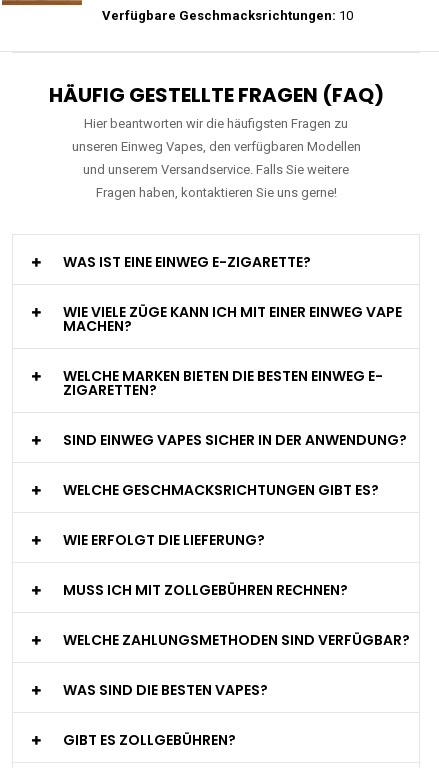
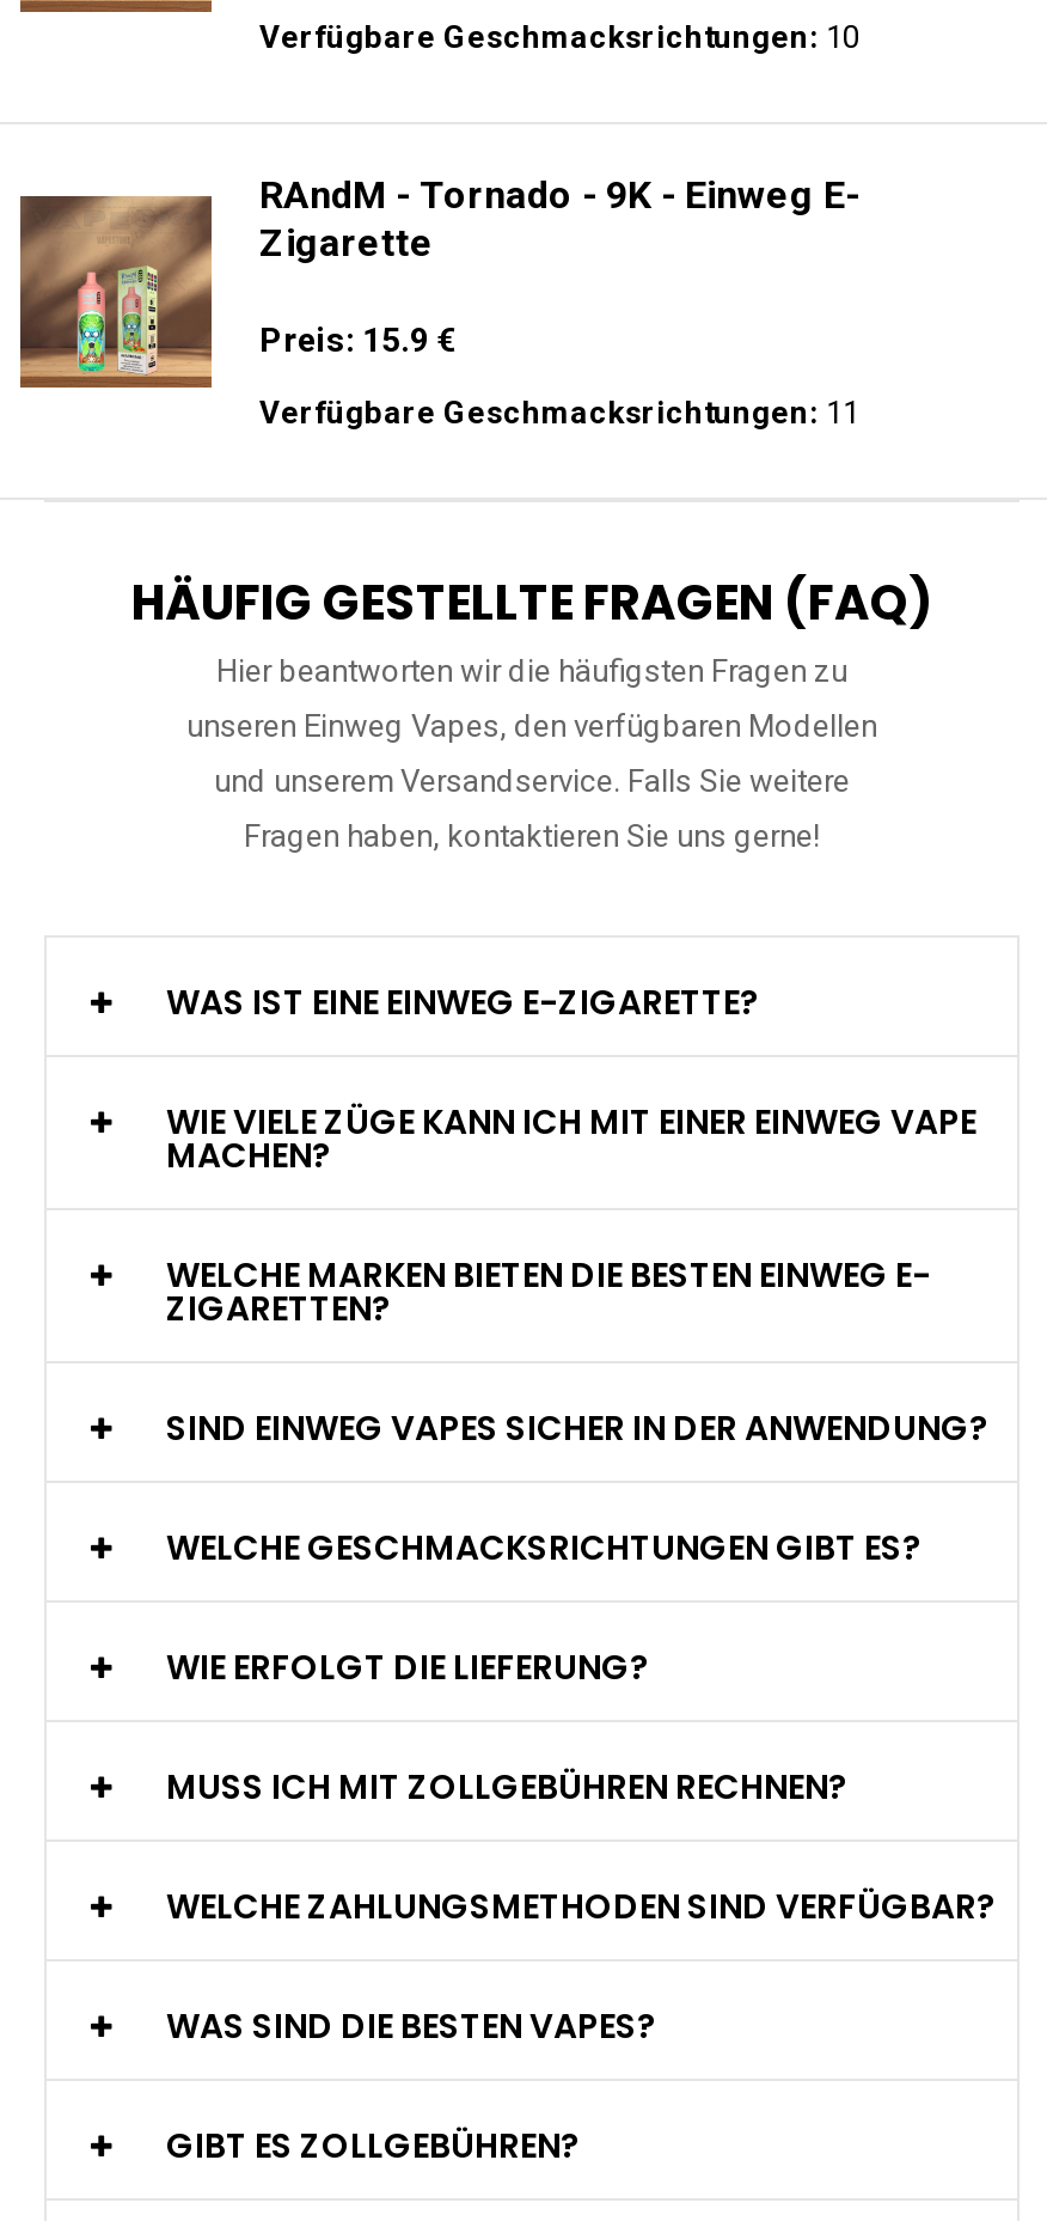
none -> [20,172,859,431] [image] | RAndM - Tornado - 9K - Einweg E- | Zigarette | Preis: 15.9 € | Verfügbare Geschmacksrichtungen: 11

